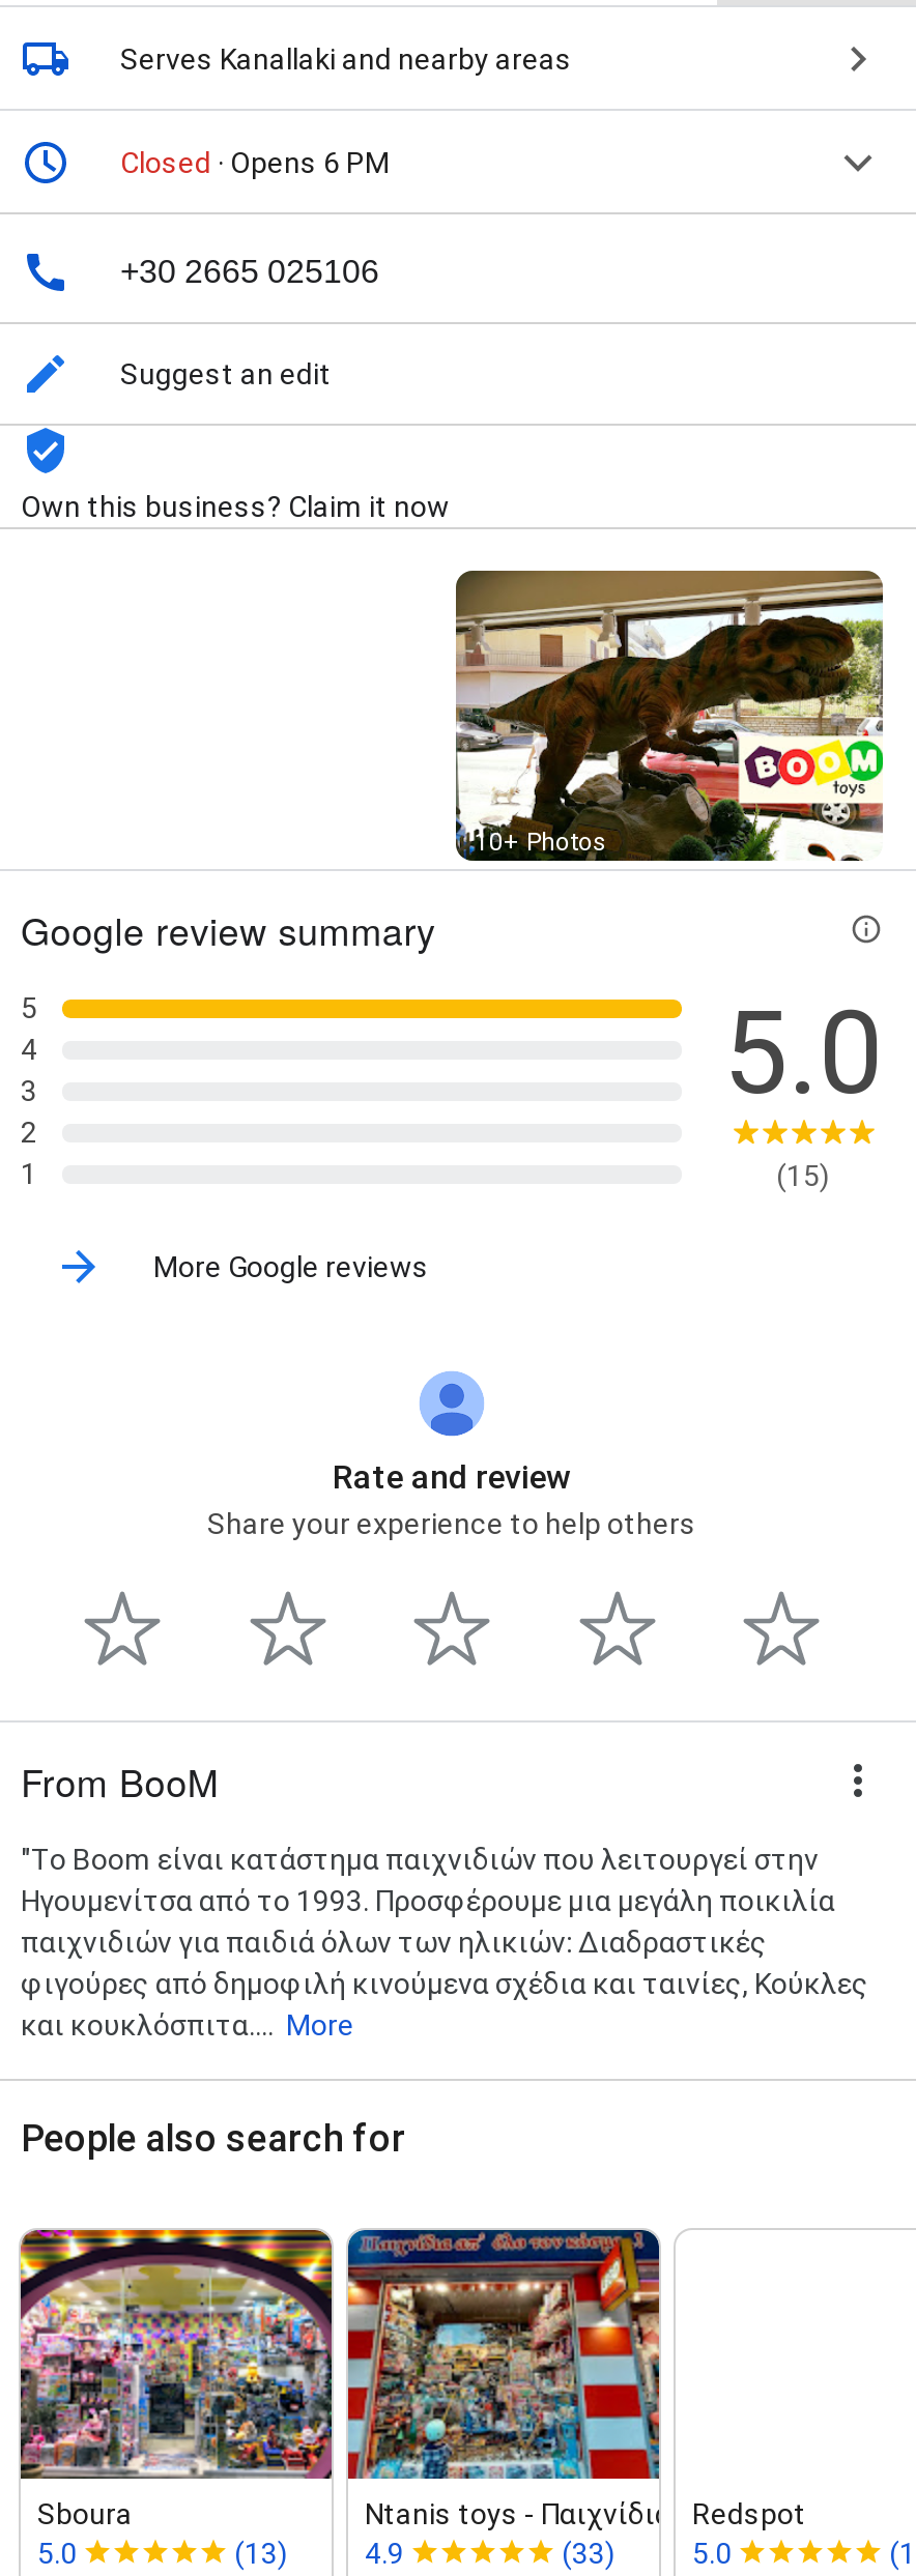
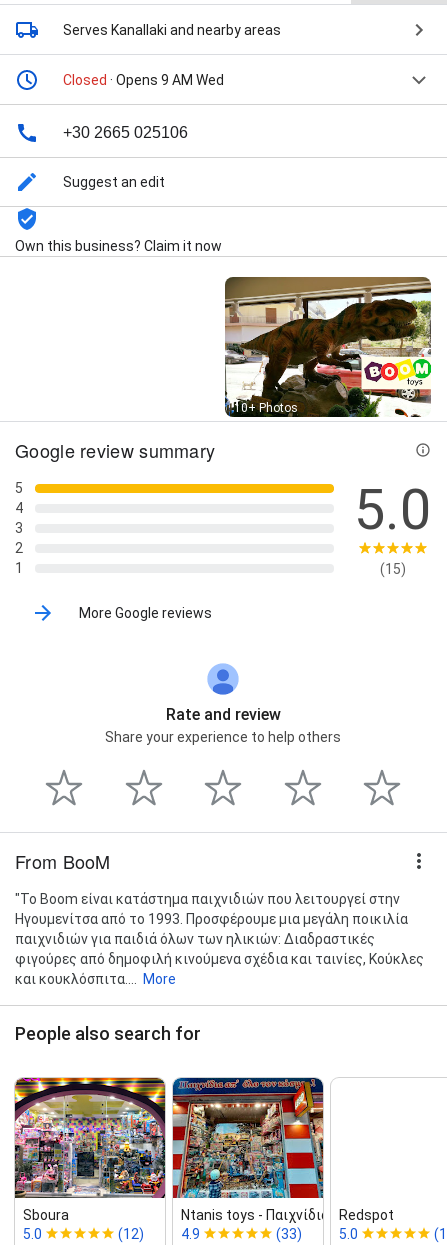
[120,146,390,180] Closed · Opens 6 PM -> [63,72,224,88] Closed · Opens 9 AM Wed
[234,2536,288,2569] (13) -> [118,1226,144,1242] (12)

